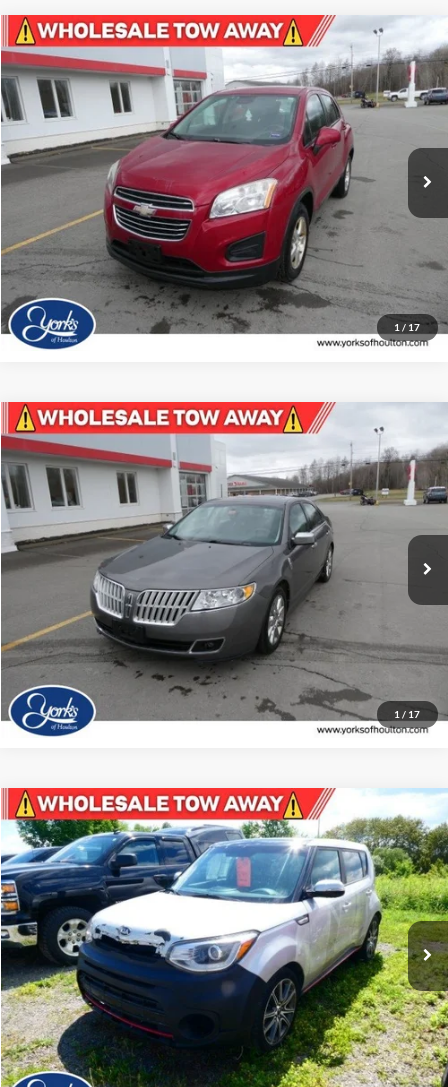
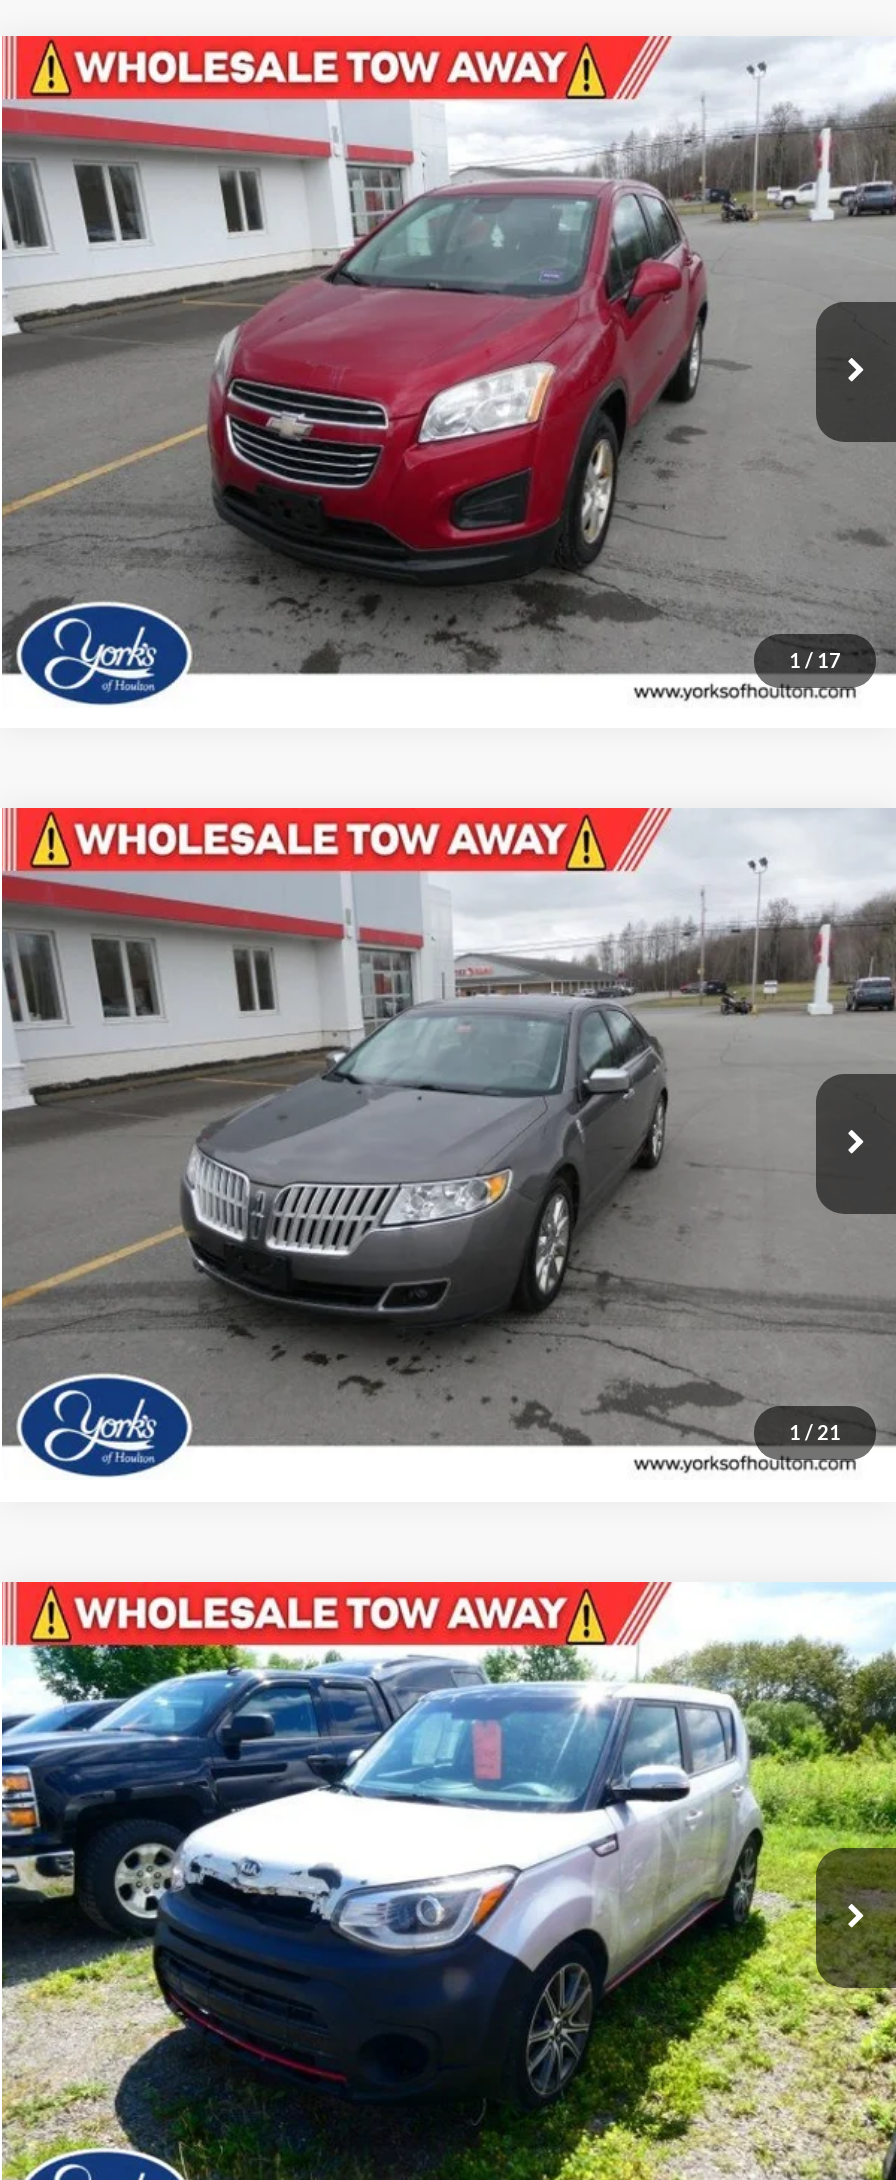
[394,707,420,719] 1 / 17 -> [789,1421,841,1445] 1 / 21

